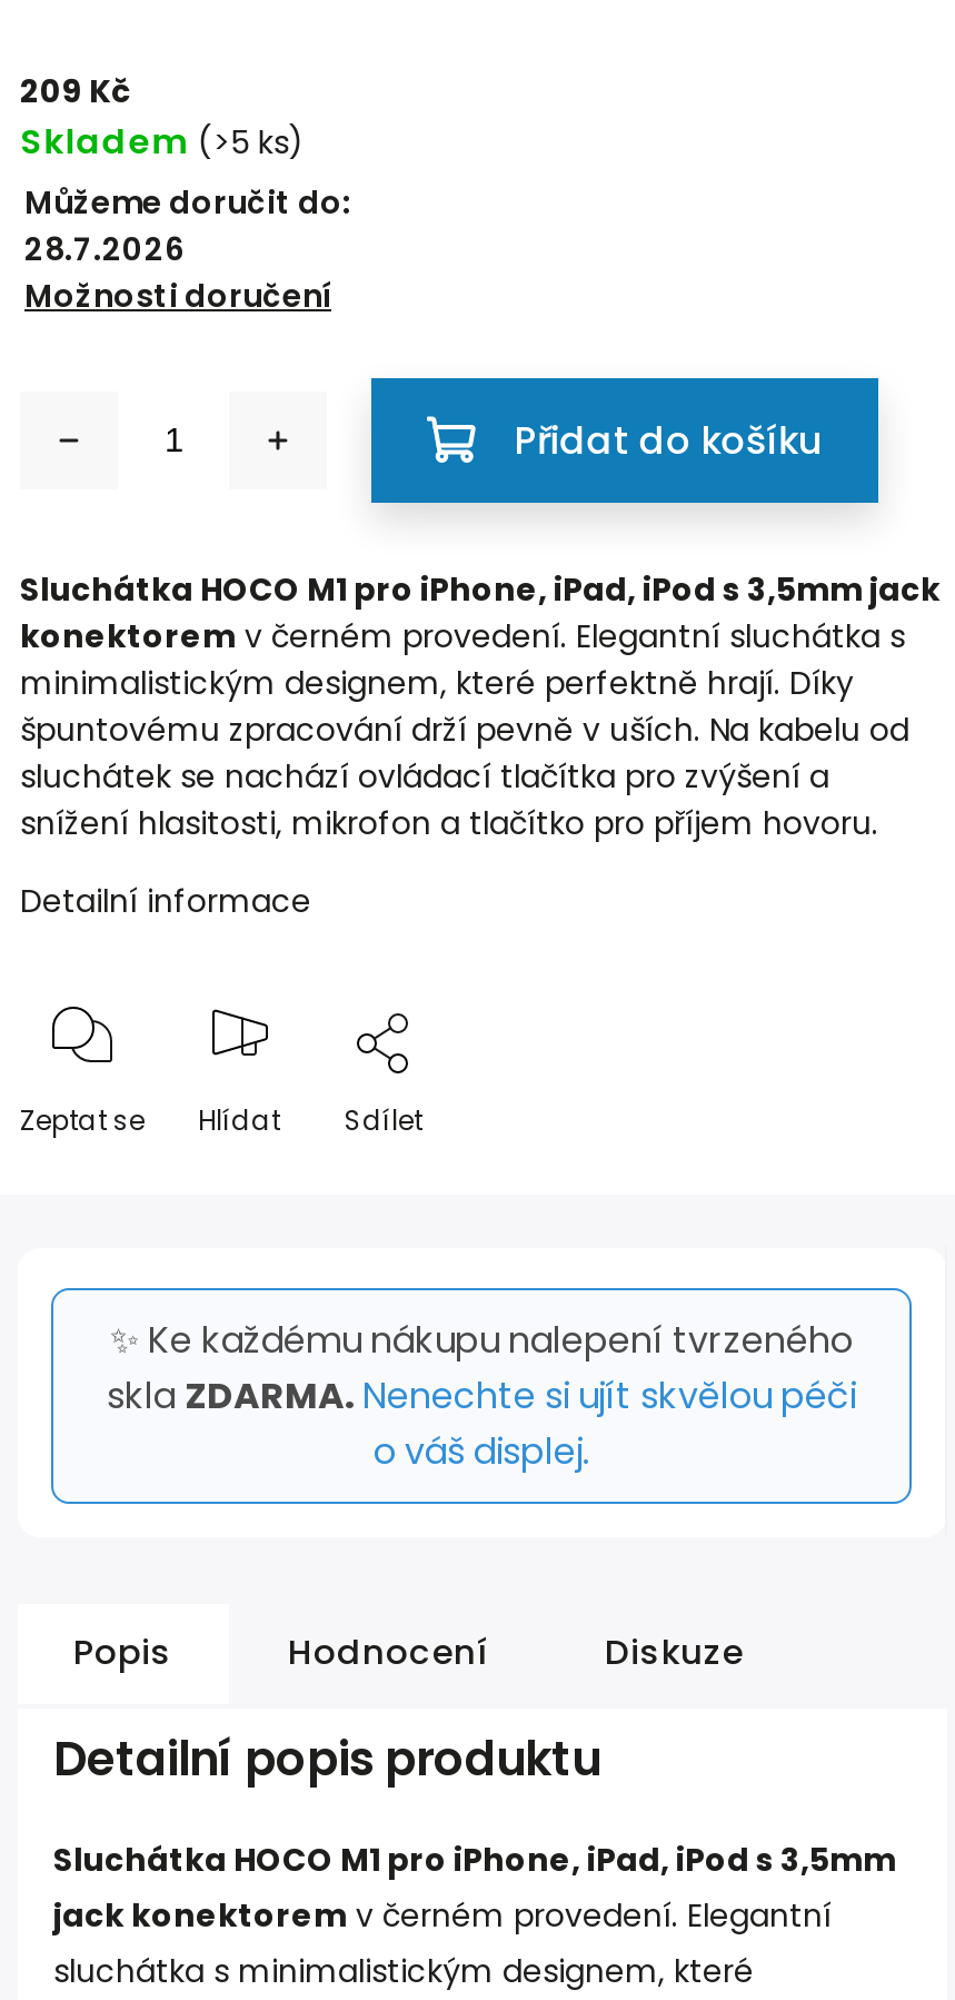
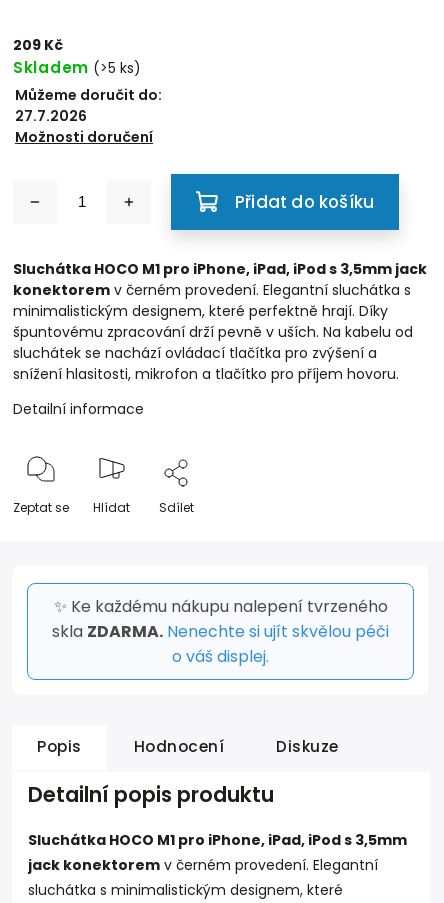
[24,227,185,271] 28.7.2026 -> [15,106,87,126] 27.7.2026

